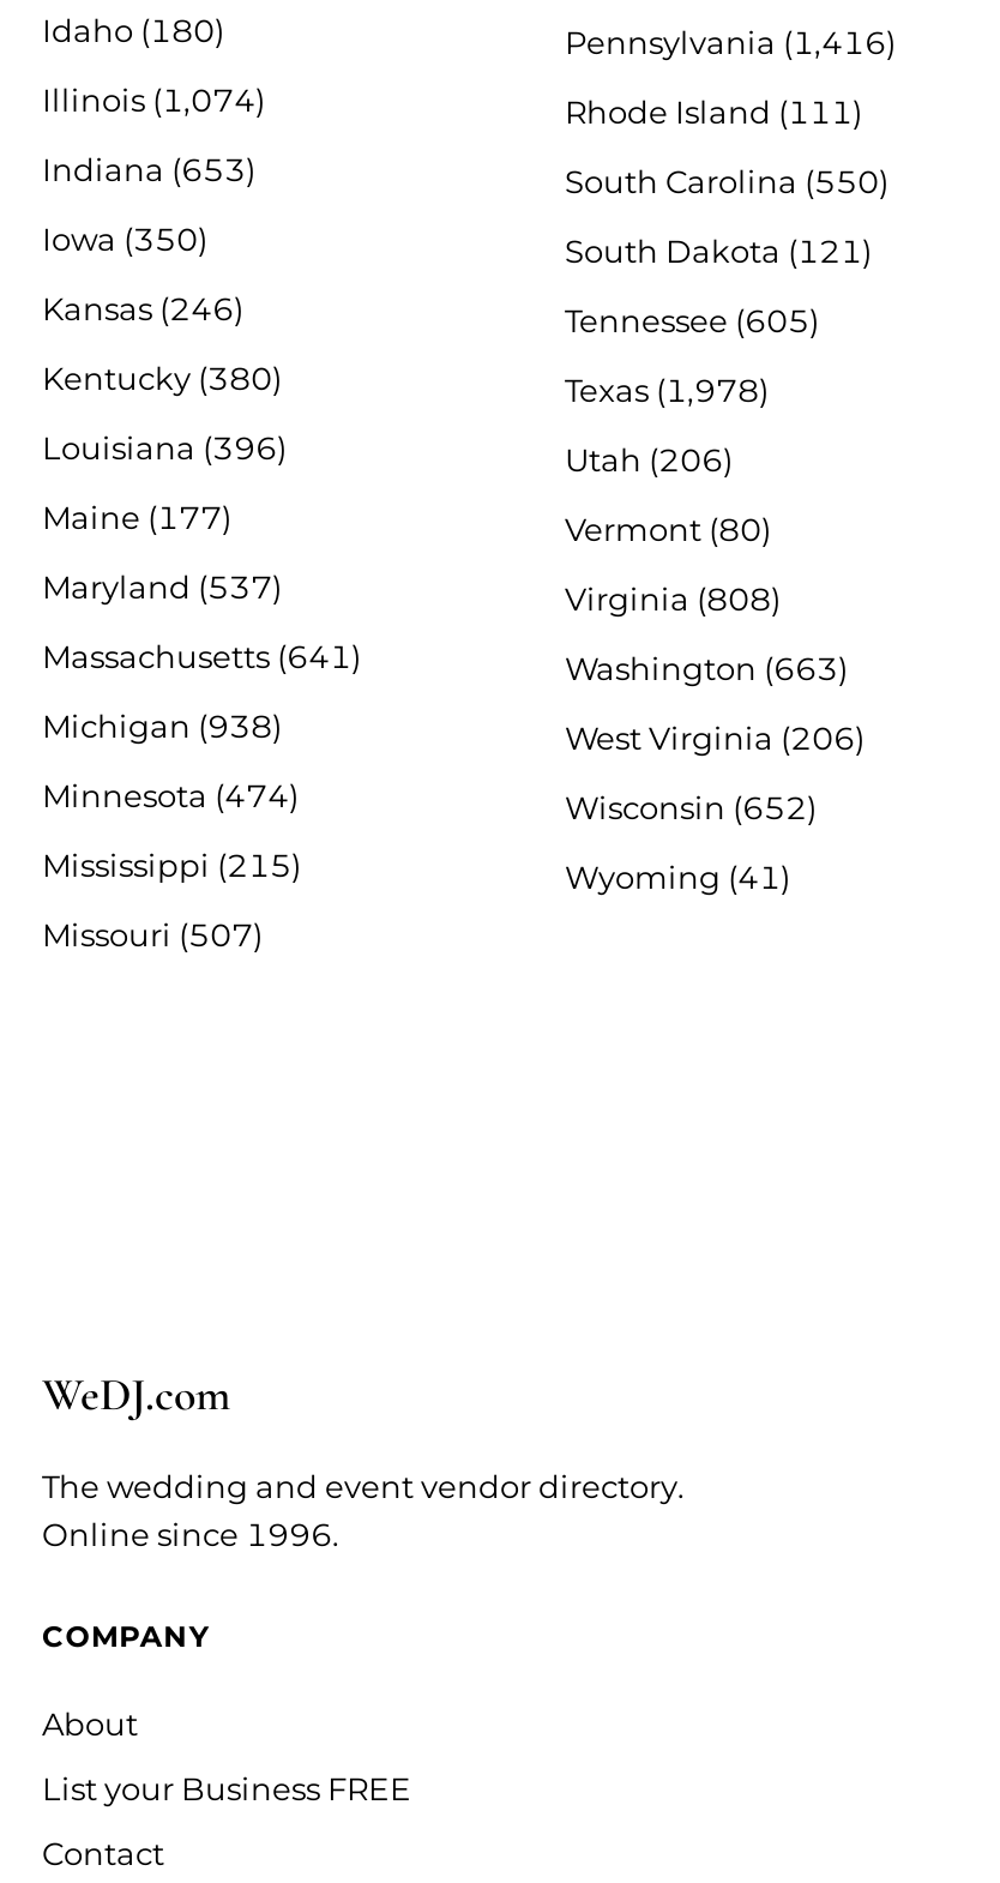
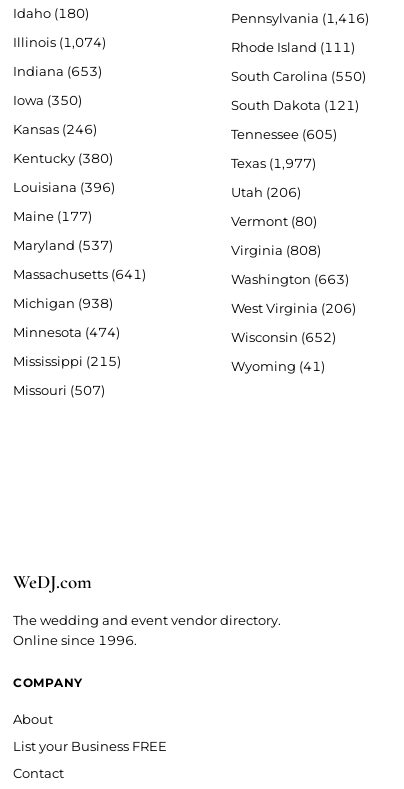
[565,371,769,409] Texas (1,978) -> [231,155,316,171] Texas (1,977)

